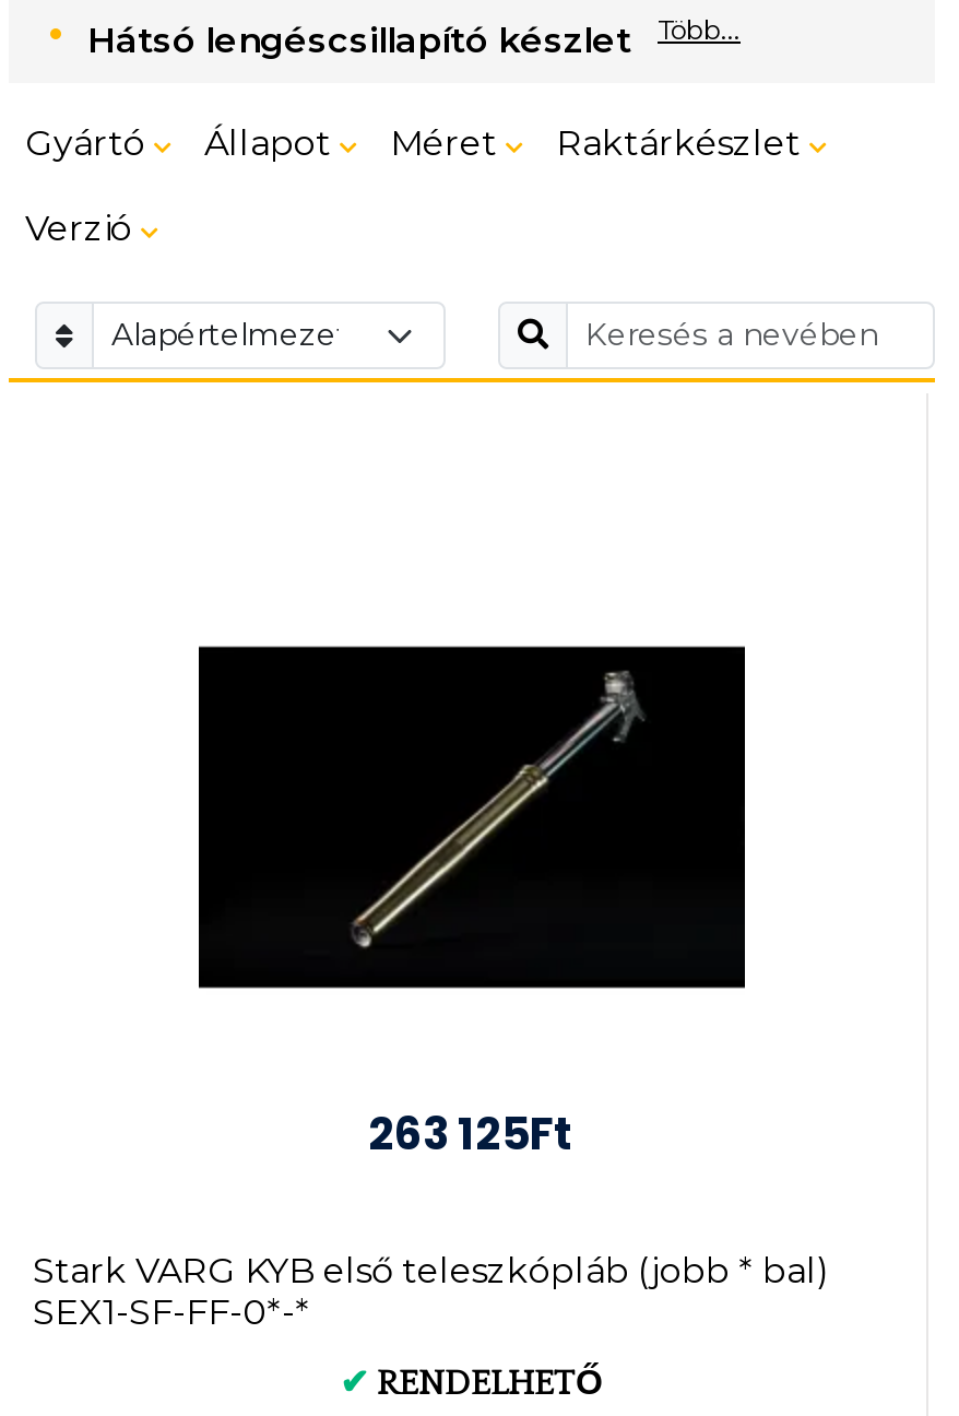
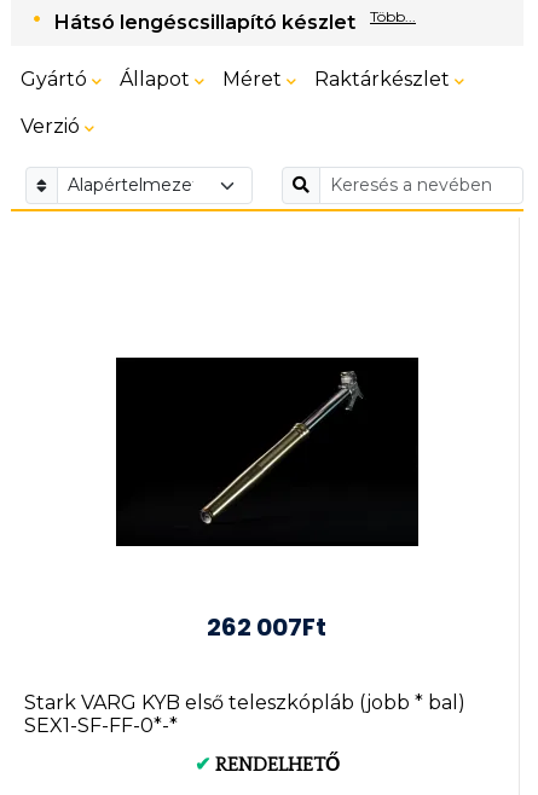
[368,1104,573,1165] 263 125Ft -> [207,610,326,644] 262 007Ft

